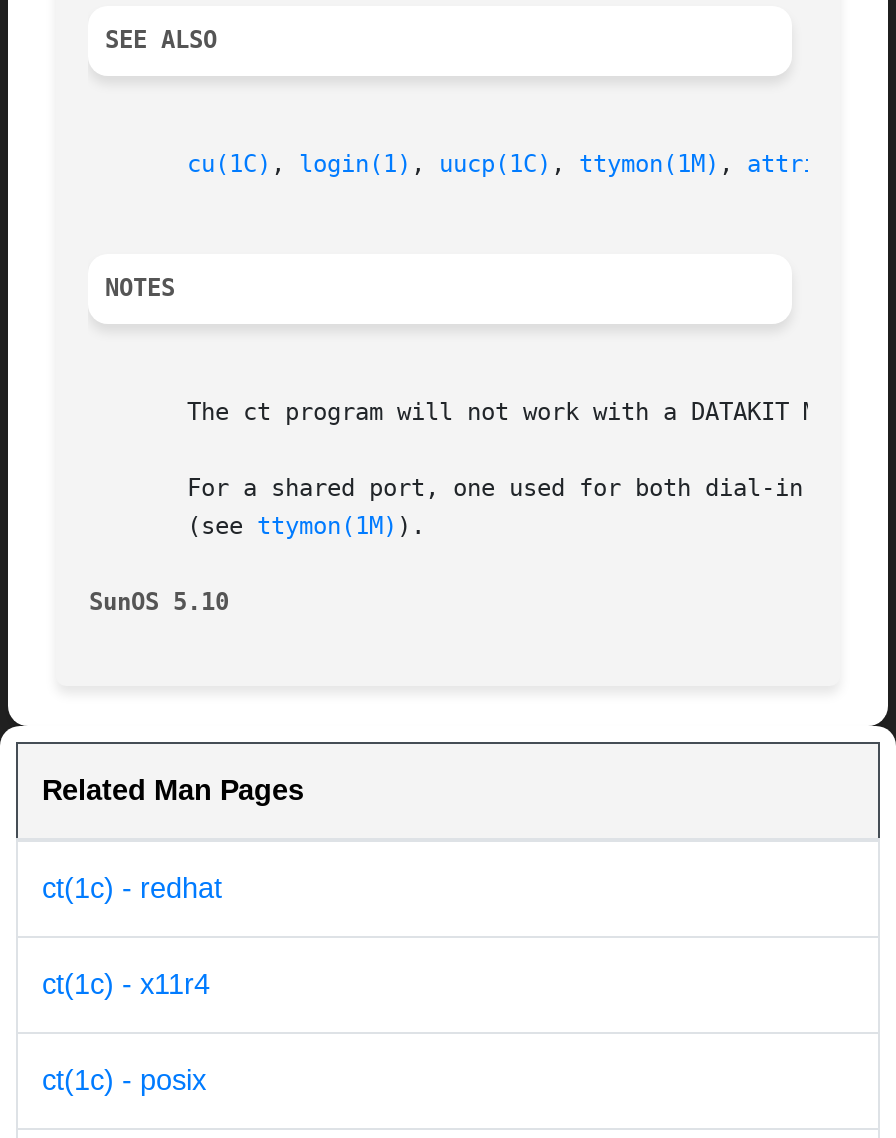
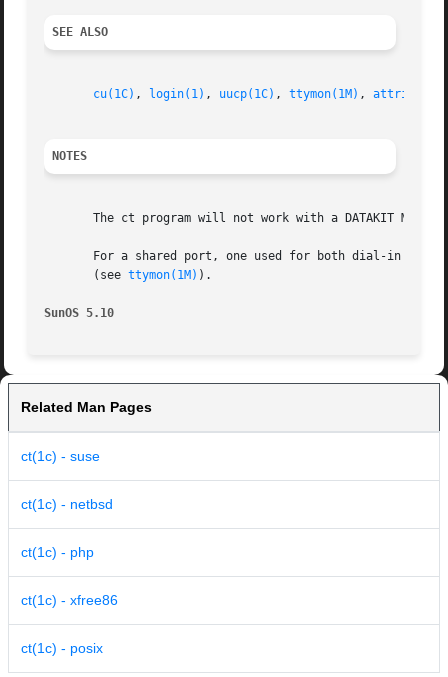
[42,873,222,1001] ct(1c) - redhat | ct(1c) - x11r4 -> [21,448,118,608] ct(1c) - suse | ct(1c) - netbsd | ct(1c) - php | ct(1c) - xfree86

